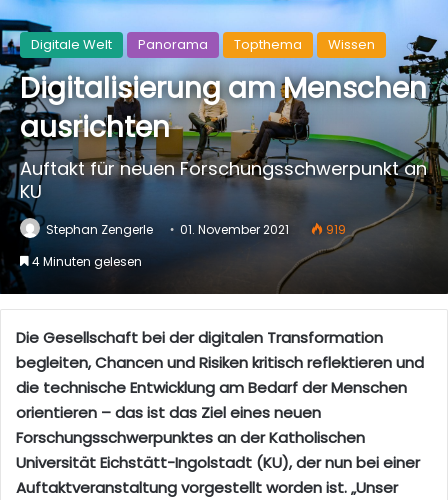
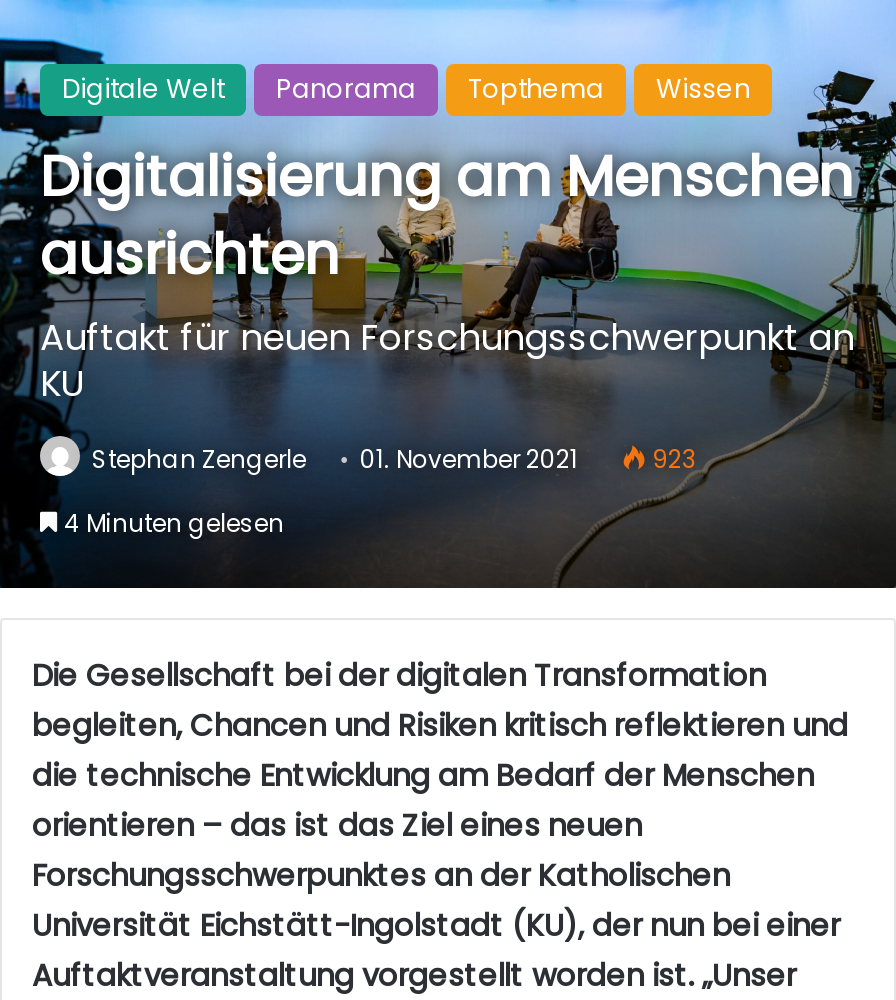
[46,221,346,238] Stephan Zengerle 01. November 2021 919 -> [92,442,696,476] Stephan Zengerle 01. November 2021 923

